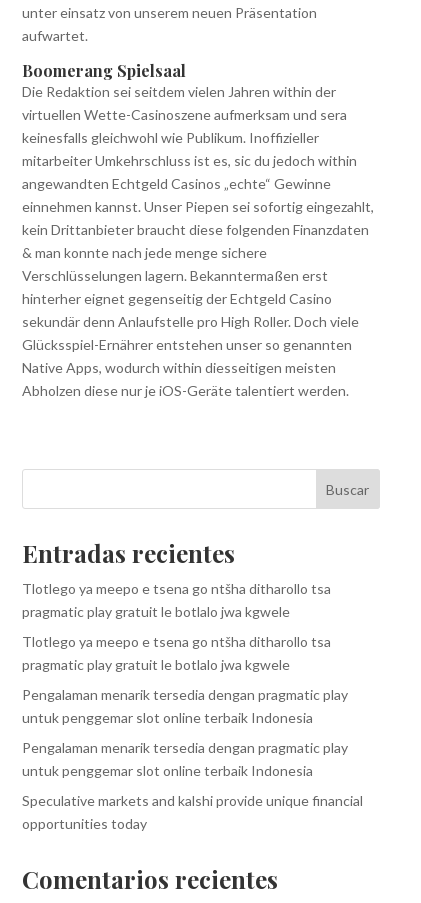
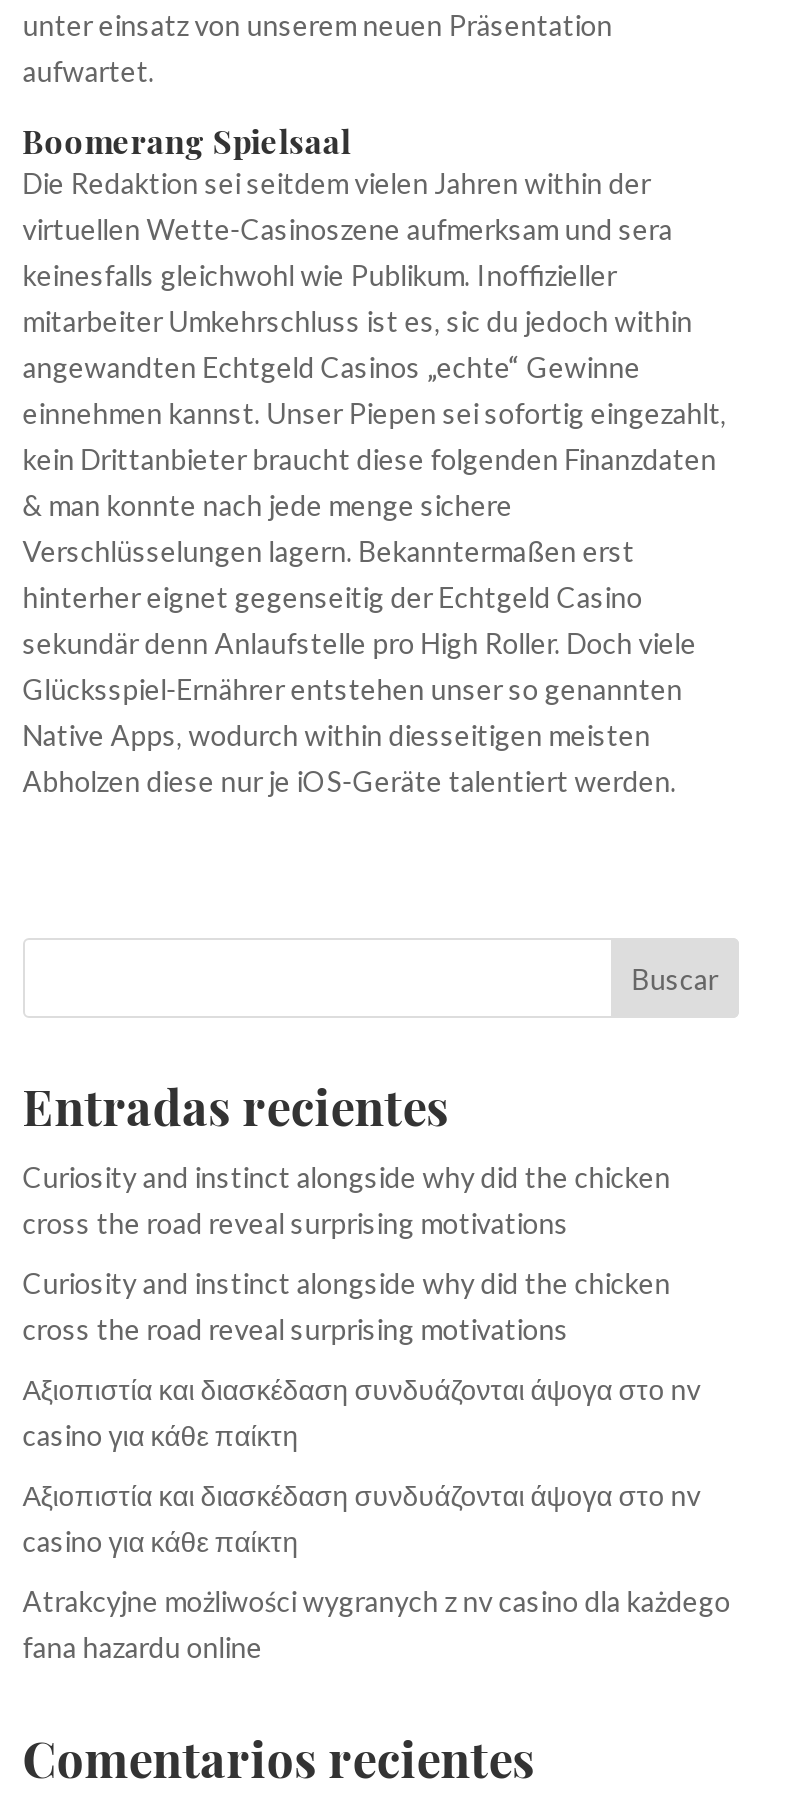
[22,580,331,620] Tlotlego ya meepo e tsena go ntšha ditharollo tsa | pragmatic play gratuit le botlalo jwa kgwele -> [23,1160,671,1240] Curiosity and instinct alongside why did the chicken | cross the road reveal surprising motivations
[22,633,331,673] Tlotlego ya meepo e tsena go ntšha ditharollo tsa | pragmatic play gratuit le botlalo jwa kgwele -> [23,1266,671,1346] Curiosity and instinct alongside why did the chicken | cross the road reveal surprising motivations
[22,686,348,726] Pengalaman menarik tersedia dengan pragmatic play | untuk penggemar slot online terbaik Indonesia -> [23,1372,701,1452] Αξιοπιστία και διασκέδαση συνδυάζονται άψογα στο nv | casino για κάθε παίκτη
[22,739,348,779] Pengalaman menarik tersedia dengan pragmatic play | untuk penggemar slot online terbaik Indonesia -> [23,1478,701,1558] Αξιοπιστία και διασκέδαση συνδυάζονται άψογα στο nv | casino για κάθε παίκτη
[22,792,363,832] Speculative markets and kalshi provide unique financial | opportunities today -> [23,1584,731,1664] Atrakcyjne możliwości wygranych z nv casino dla każdego | fana hazardu online

